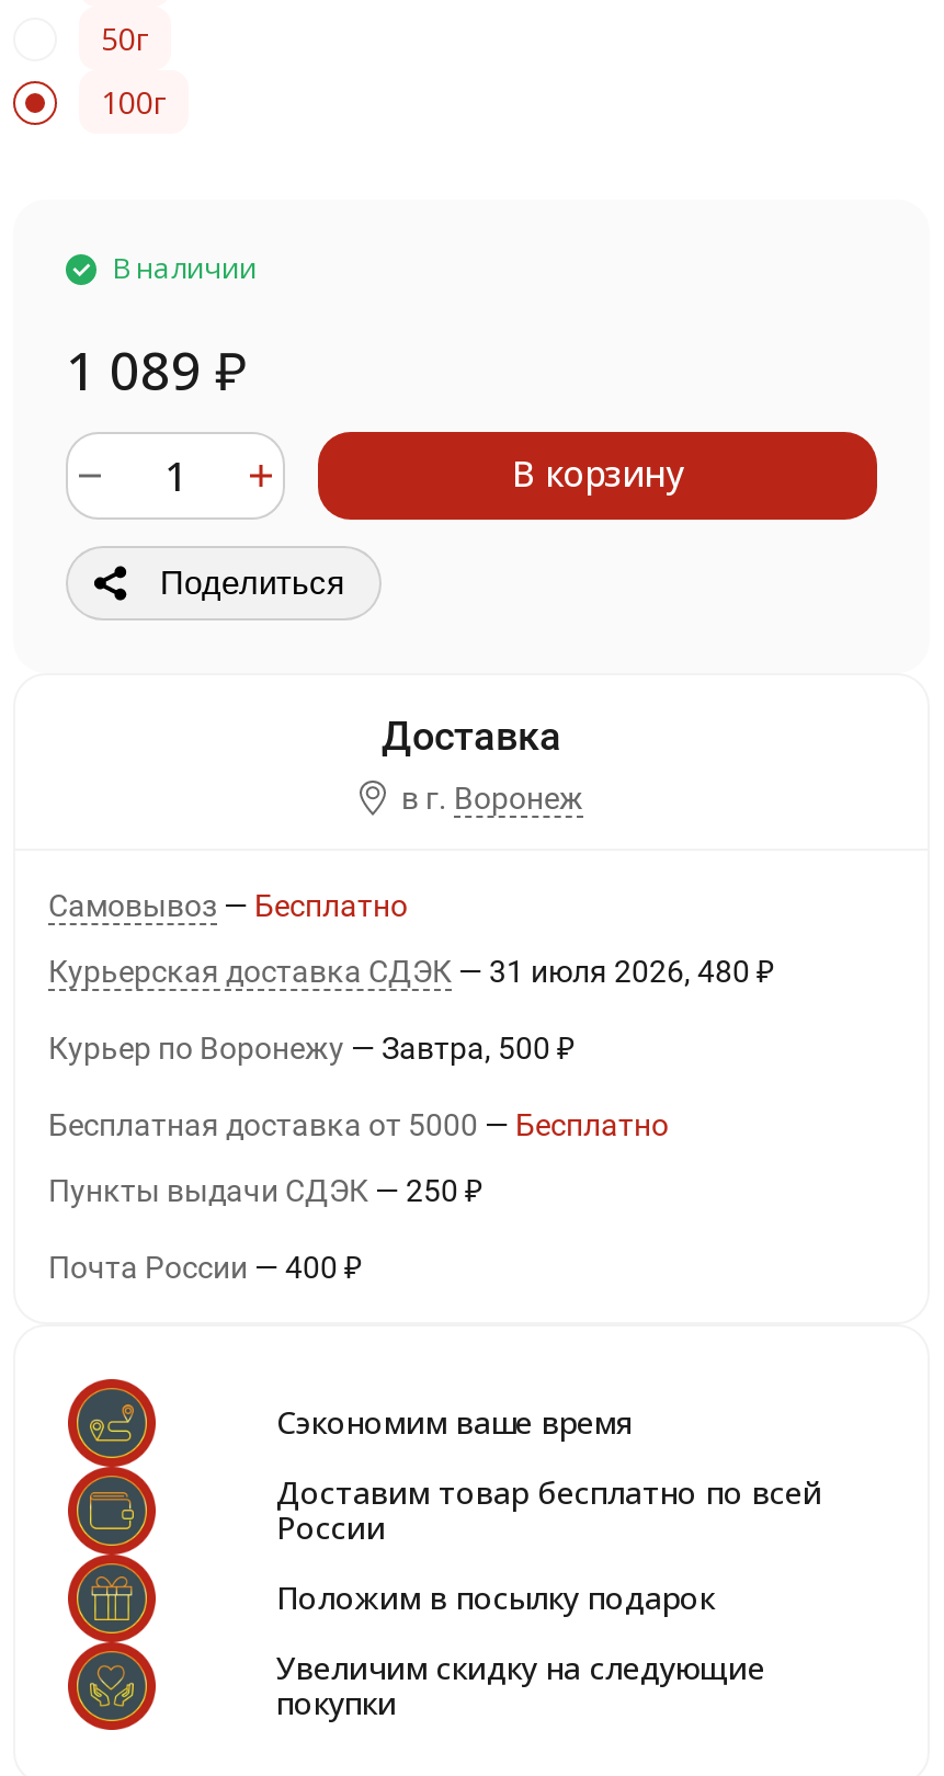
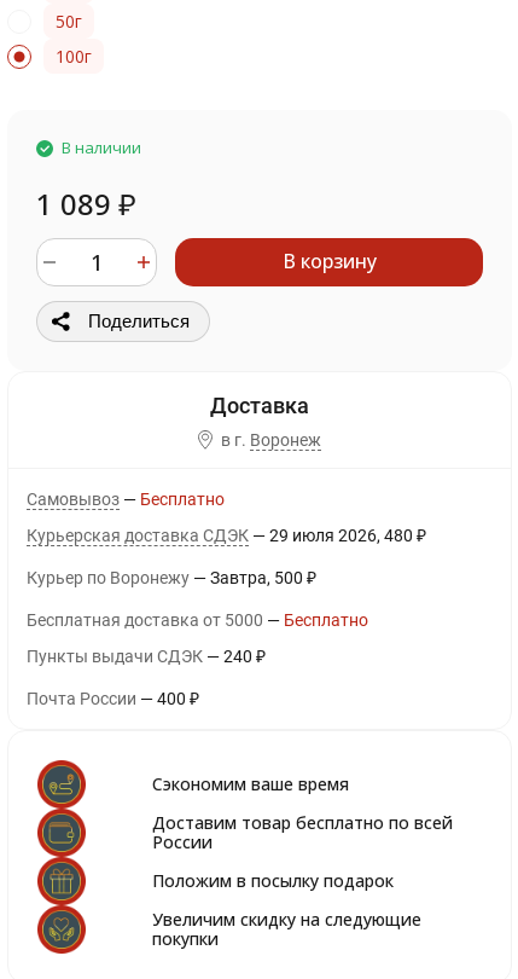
[48,954,774,989] Курьерская доставка СДЭК 31 июля 2026 480 ₽ -> [27,526,426,545] Курьерская доставка СДЭК 29 июля 2026 480 ₽
[48,1173,482,1208] Пункты выдачи СДЭК 250 ₽ -> [27,647,266,666] Пункты выдачи СДЭК 240 ₽

